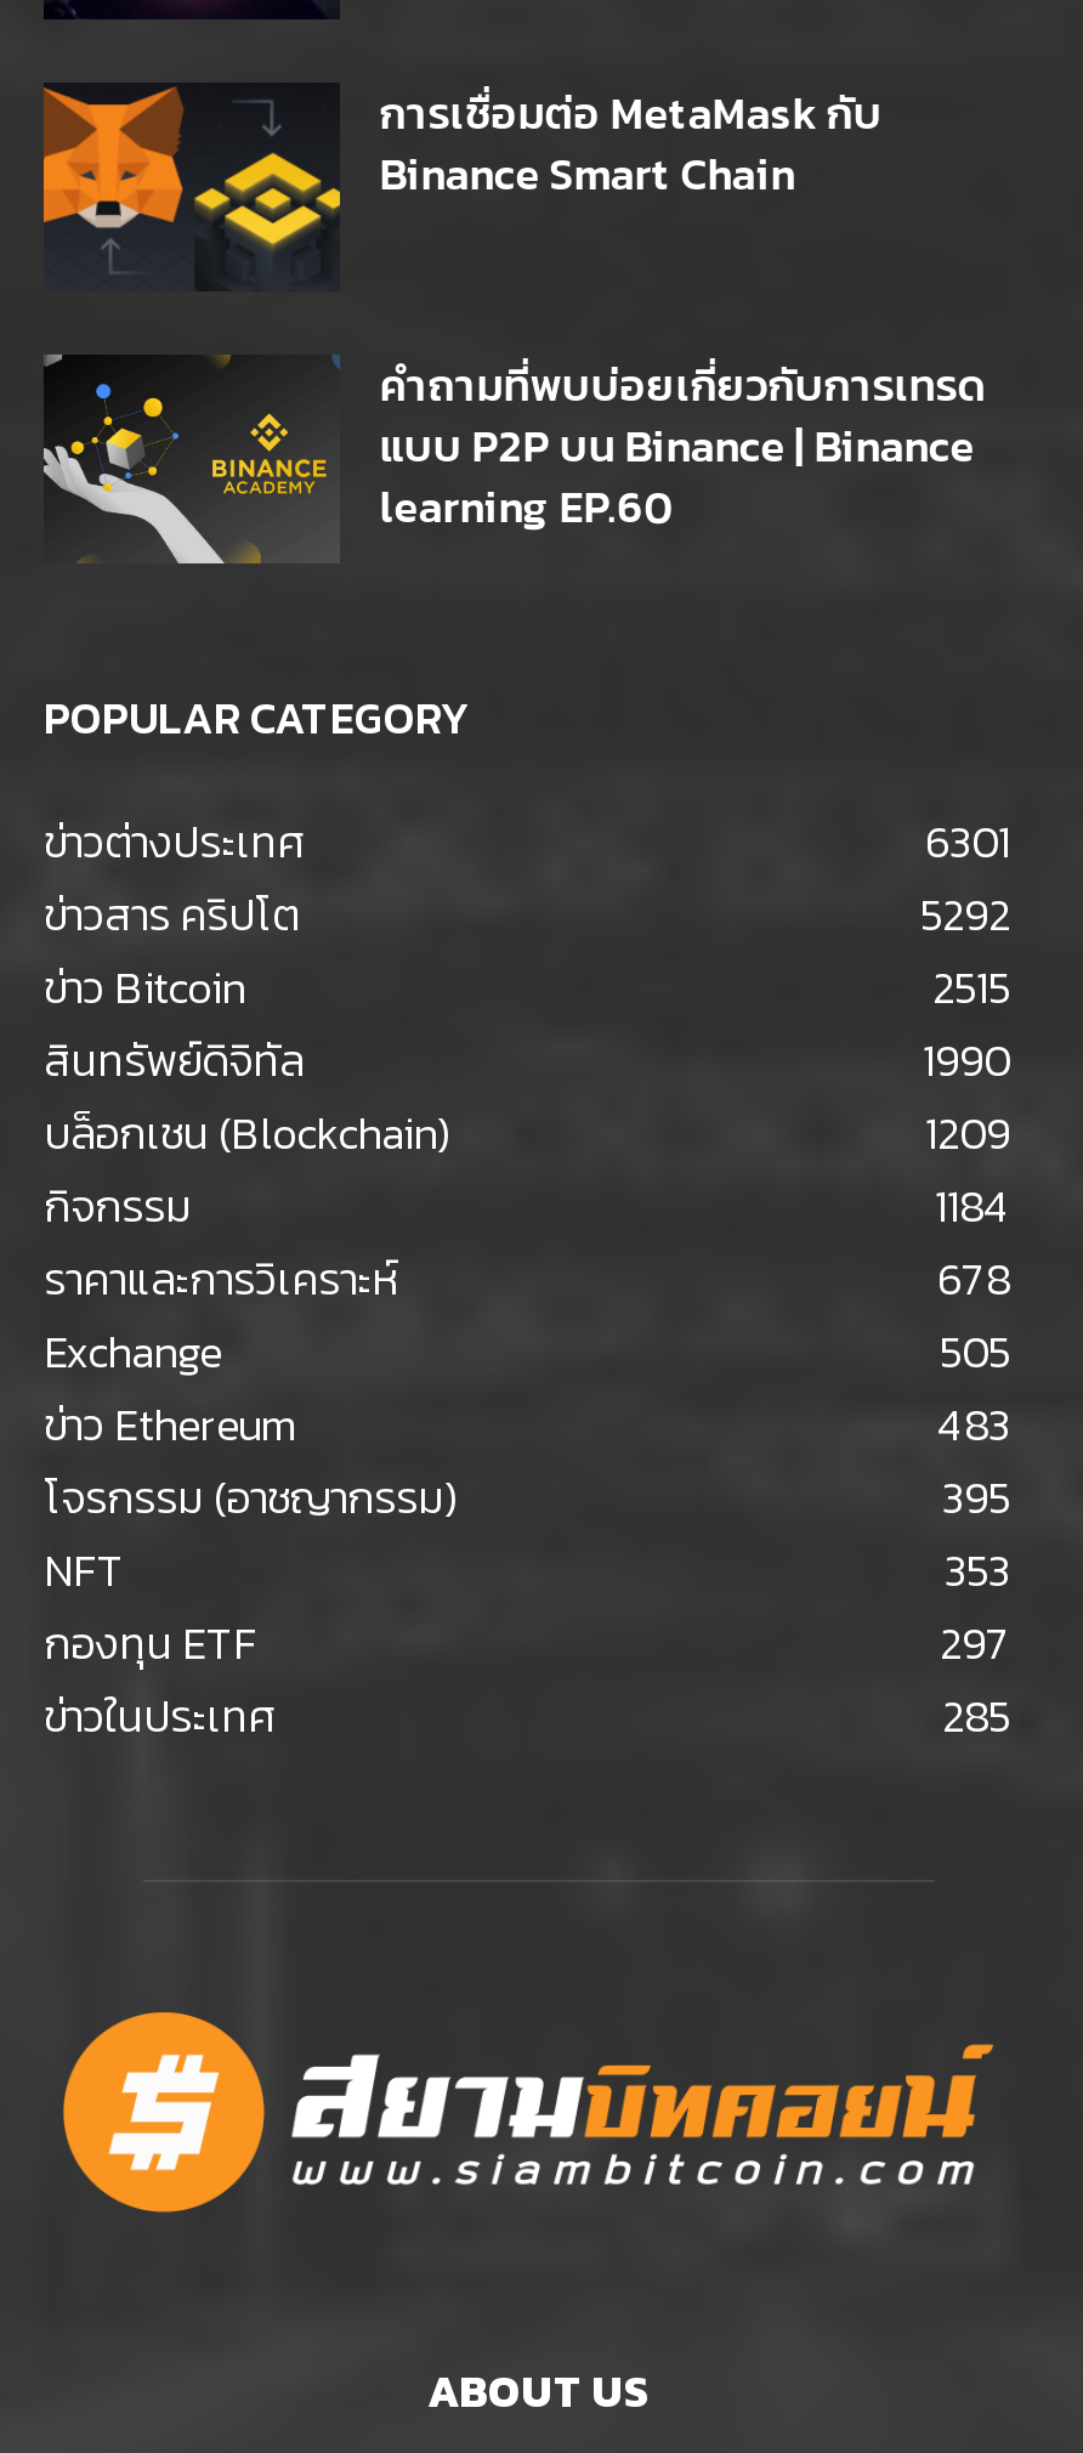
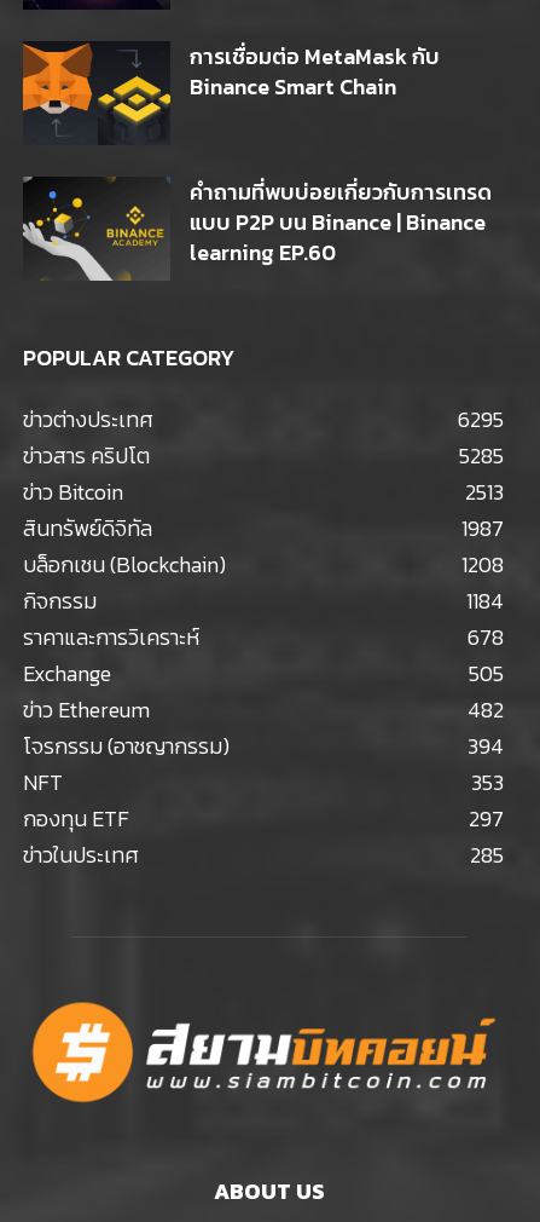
[925,808,1010,874] 6301 -> [458,403,504,435] 6295
[920,881,1010,946] 5292 -> [459,439,504,471] 5285
[932,954,1010,1019] 2515 -> [465,475,504,508] 2513
[923,1027,1010,1092] 1990 -> [461,511,504,544] 1987
[925,1099,1010,1165] 1209 -> [461,548,504,580] 1208
[937,1391,1010,1456] 483 -> [468,693,504,726] 482
[942,1464,1010,1529] 395 -> [468,729,504,762] 394

